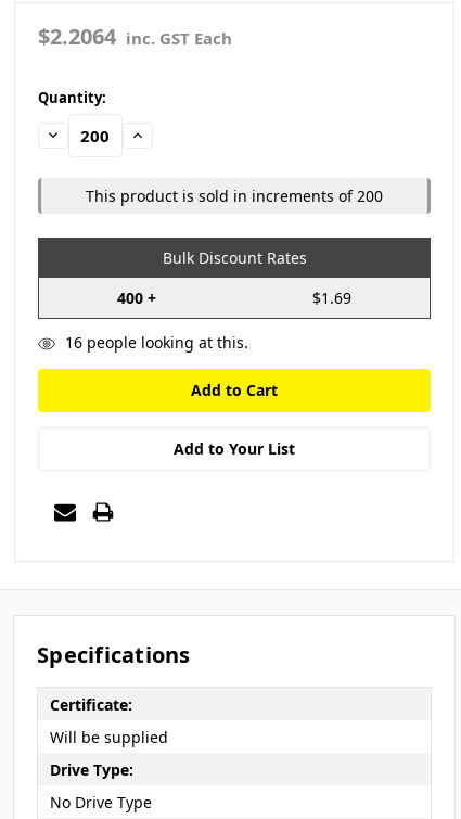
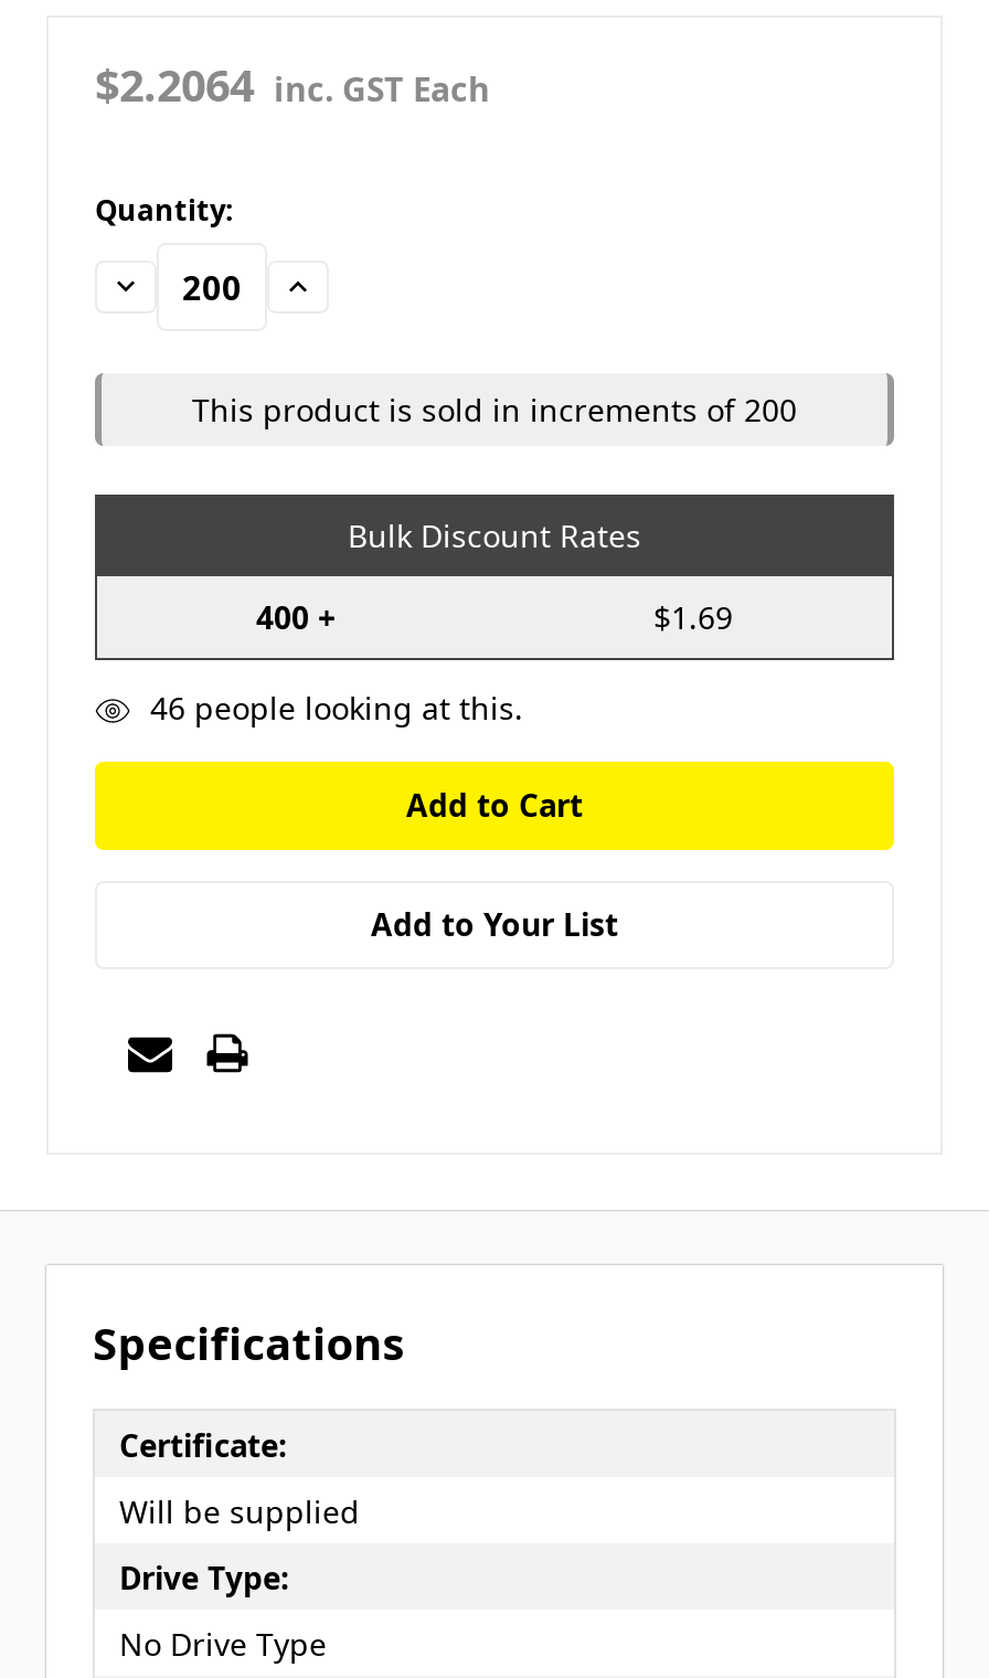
[65,332,248,352] 16 people looking at this. -> [150,686,523,728] 46 people looking at this.

